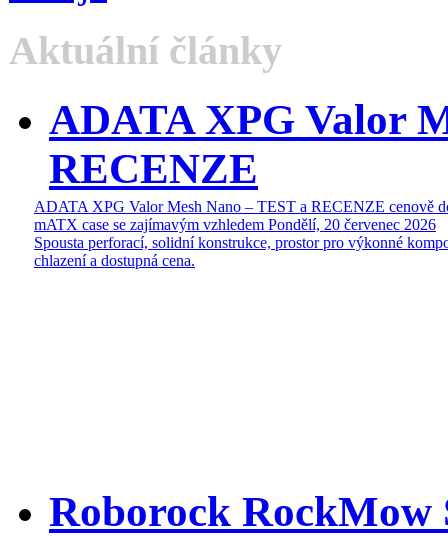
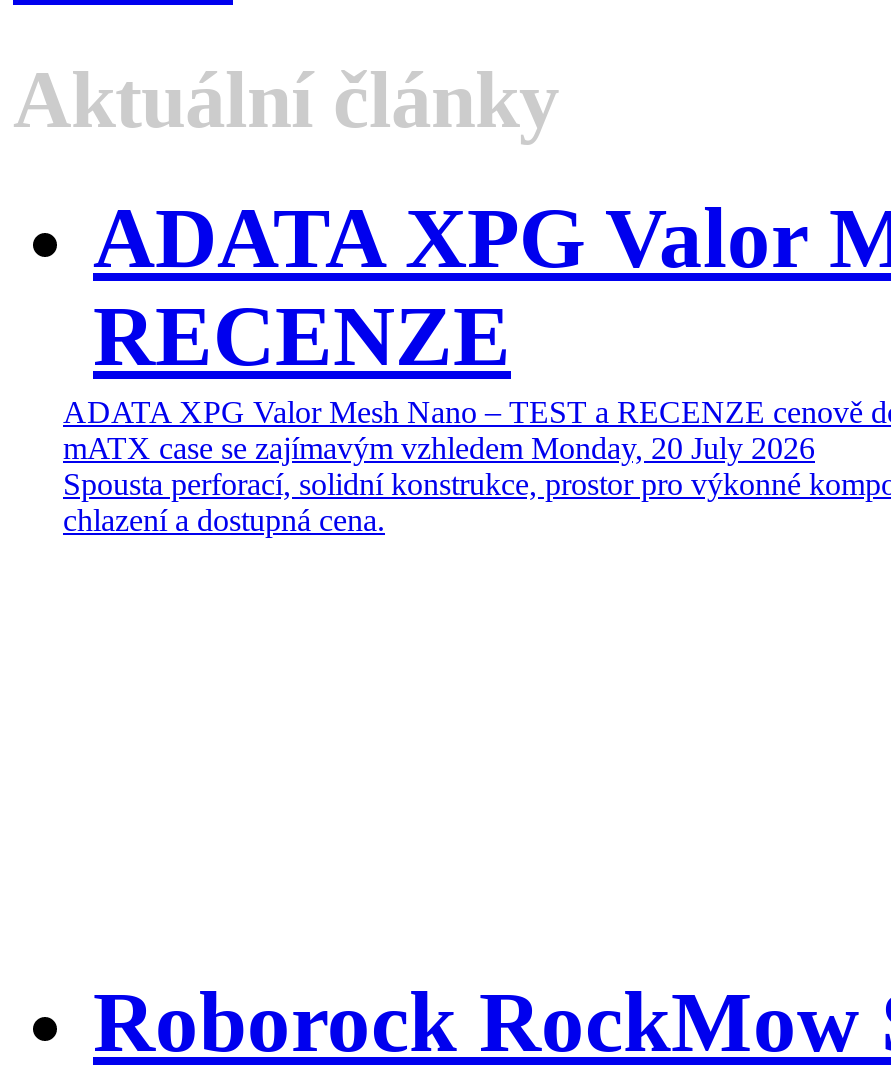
[34,215,436,232] mATX case se zajímavým vzhledem Pondělí, 20 červenec 2026 -> [63,430,815,464] mATX case se zajímavým vzhledem Monday, 20 July 2026

